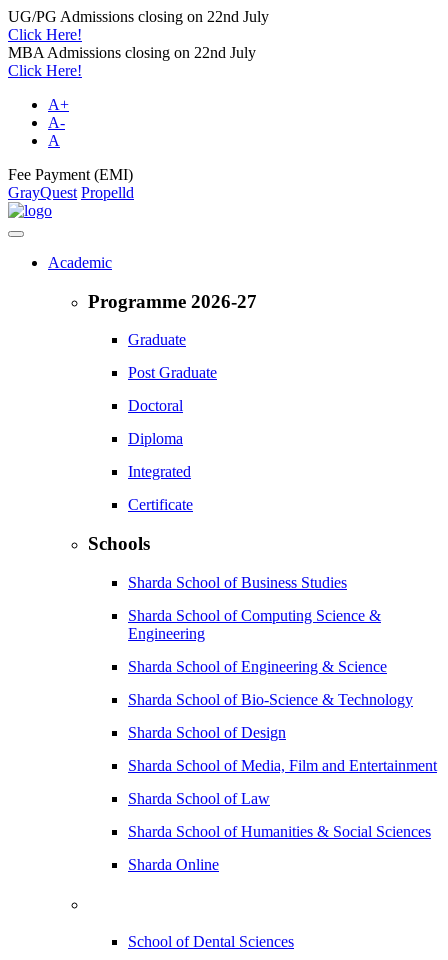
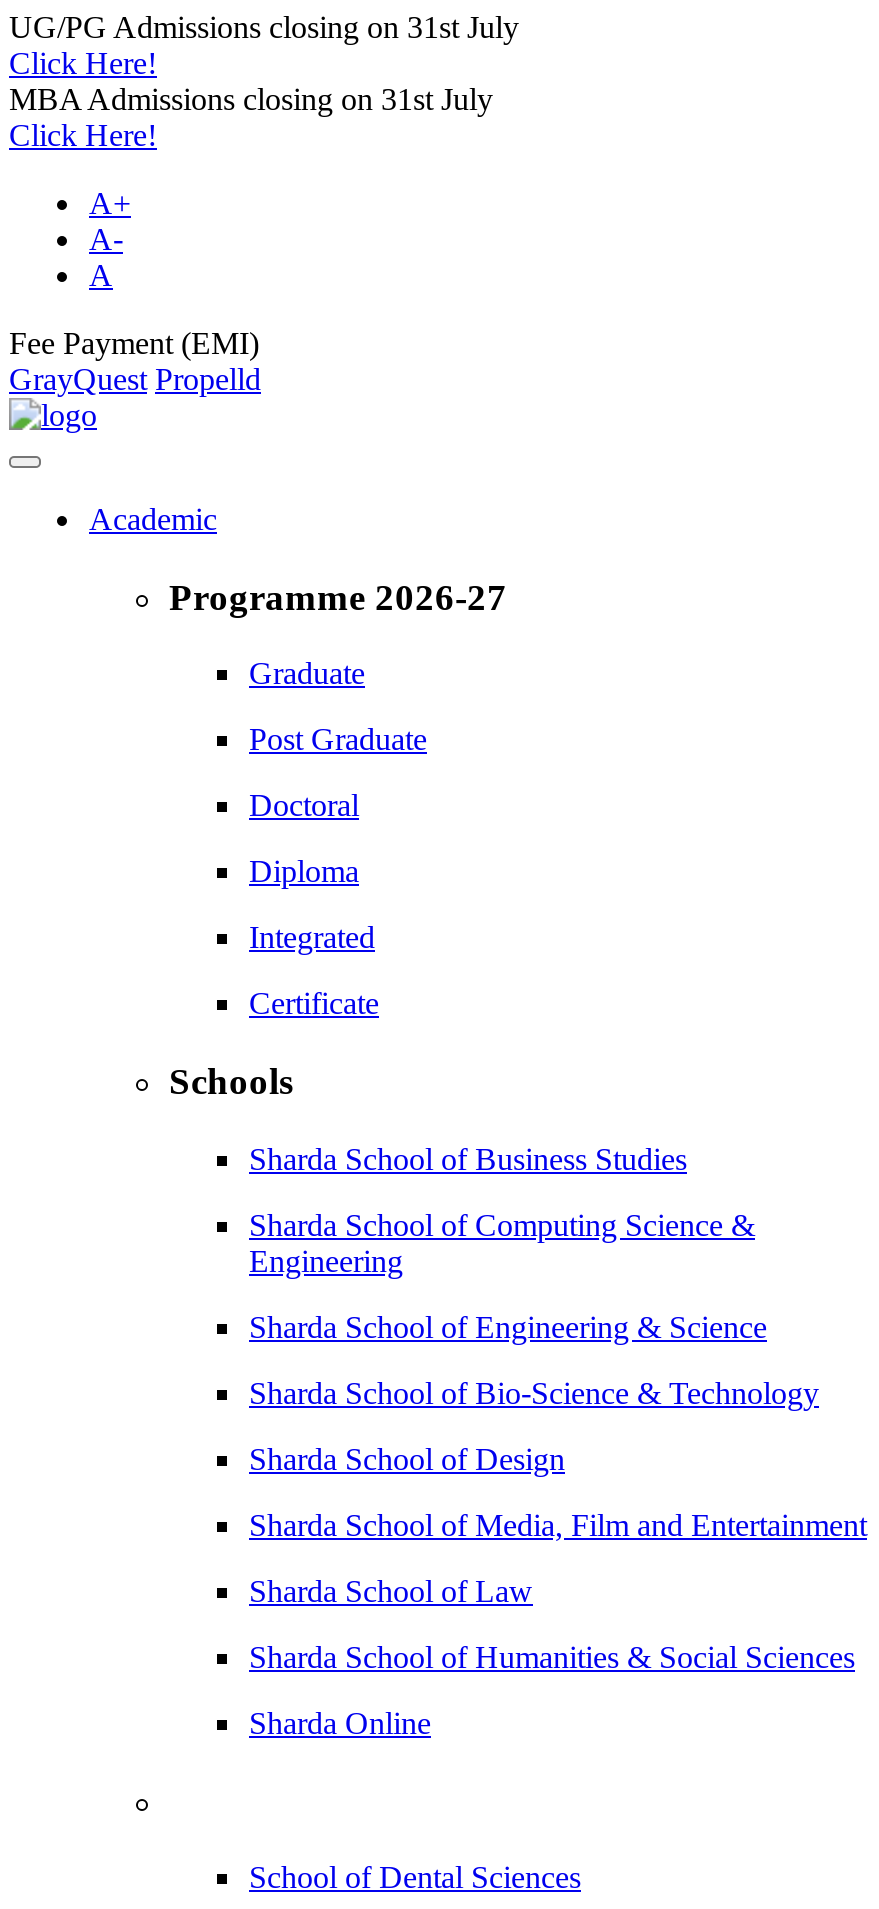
[8,8,269,25] UG/PG Admissions closing on 22nd July -> [9,10,519,44] UG/PG Admissions closing on 31st July
[8,44,256,61] MBA Admissions closing on 22nd July -> [9,82,493,116] MBA Admissions closing on 31st July

